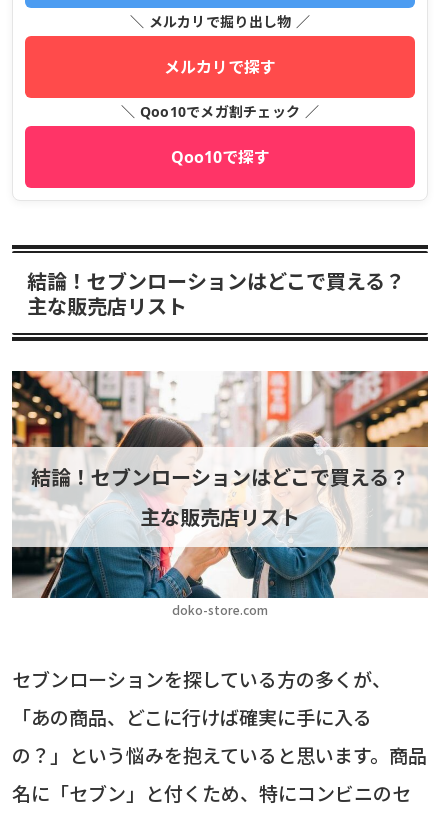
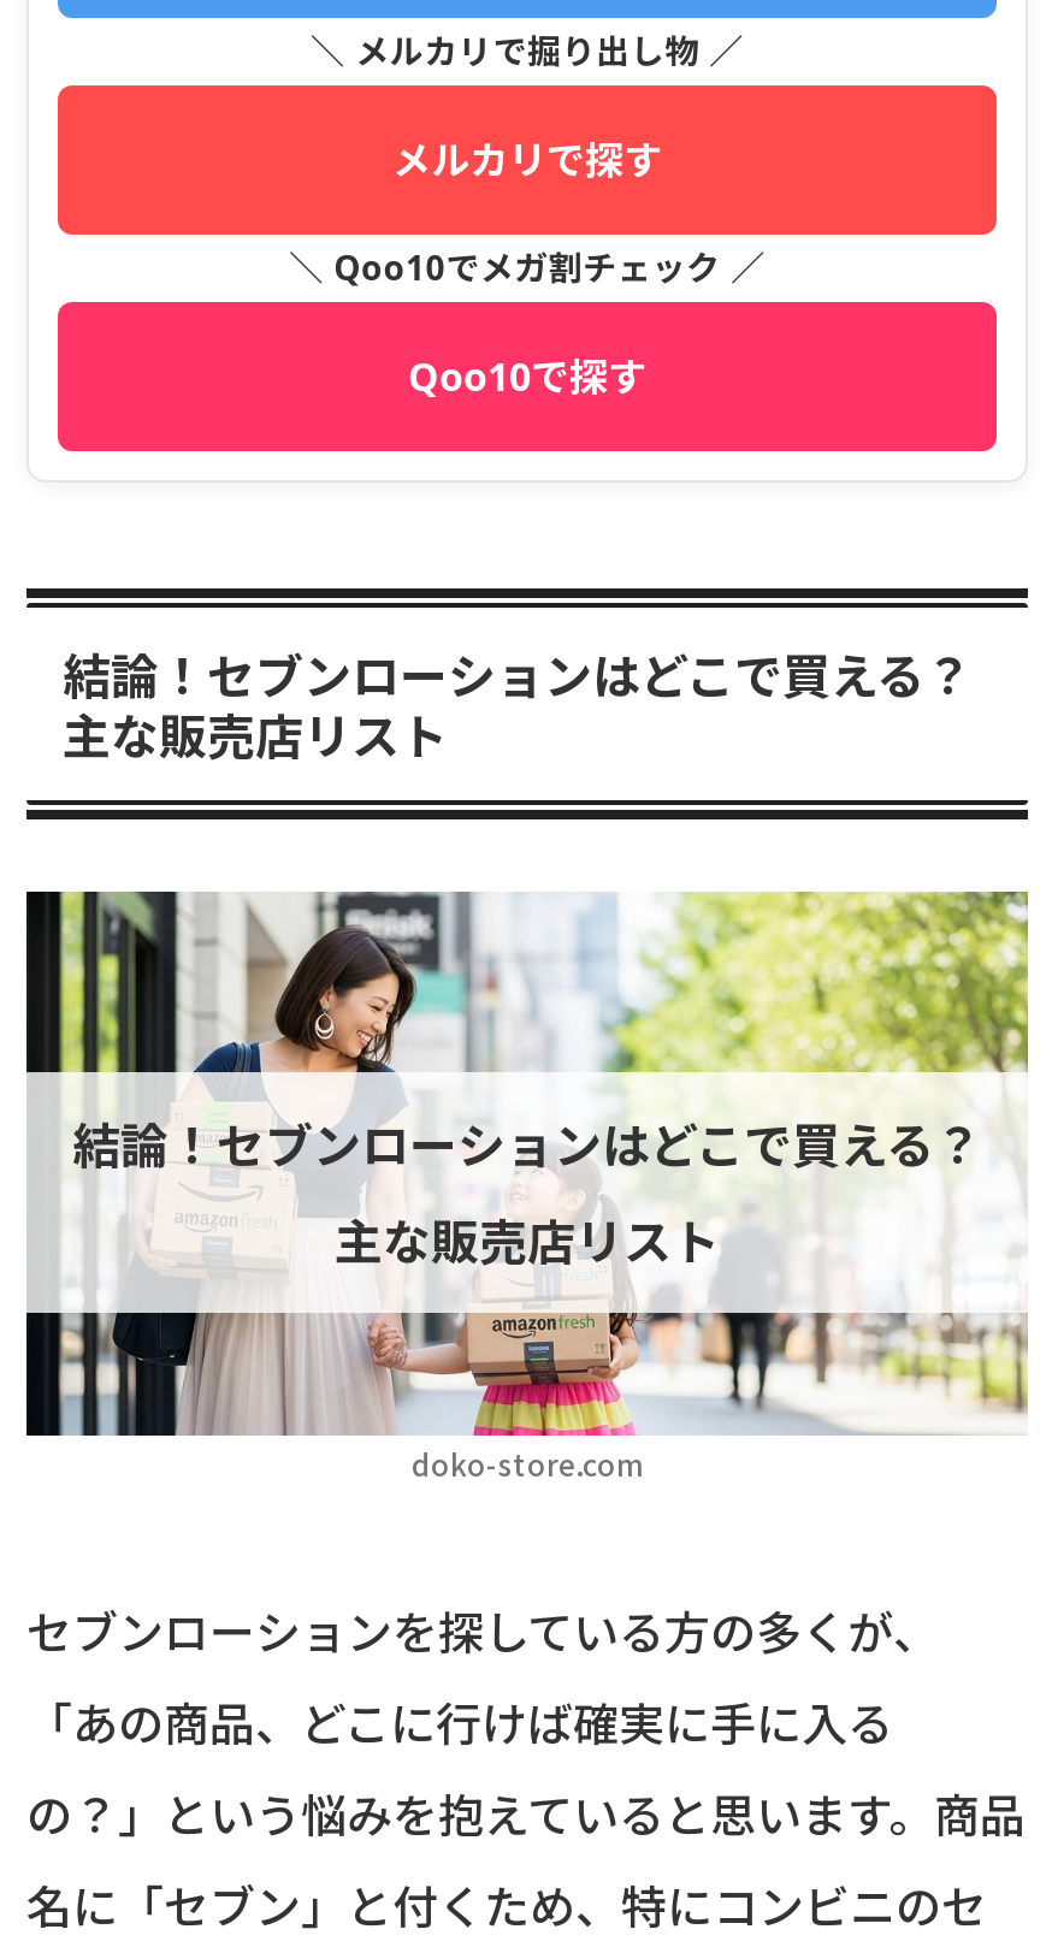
[11,370,429,473] [image] -> [24,888,1030,1136] [image]
[11,489,429,599] [image] -> [24,1172,1028,1437] [image]

